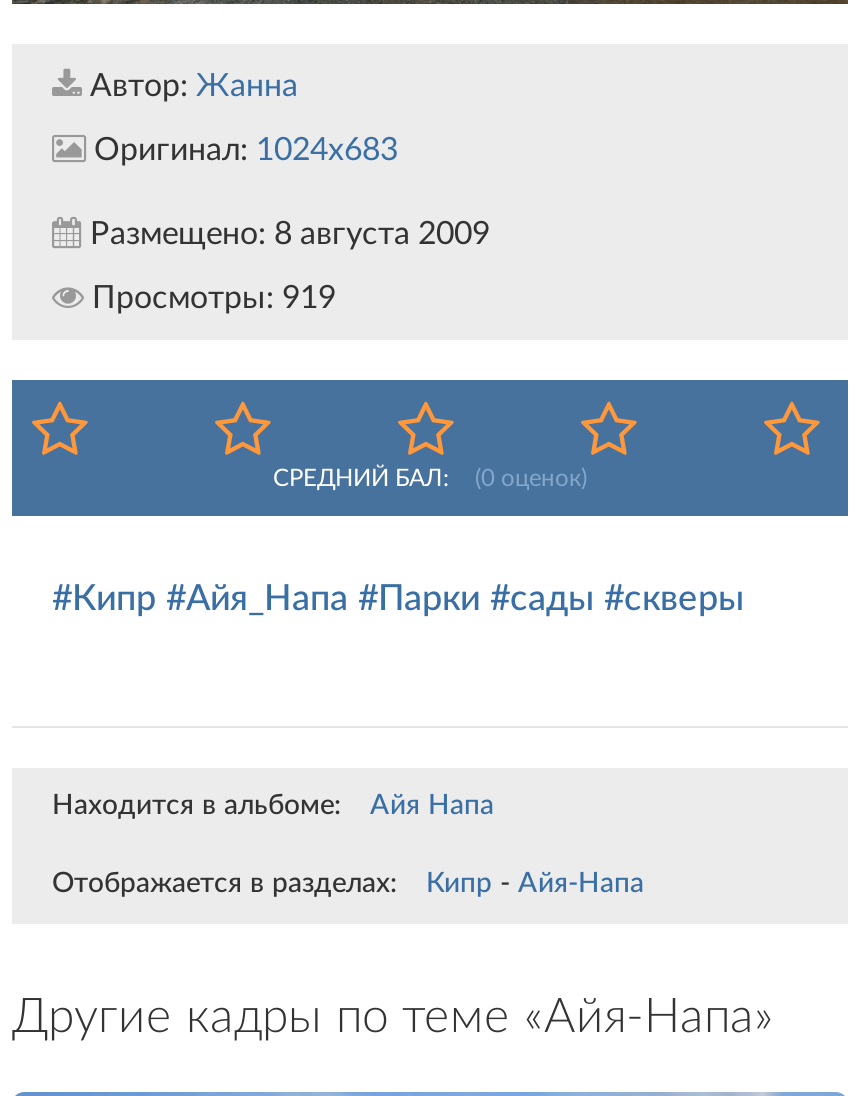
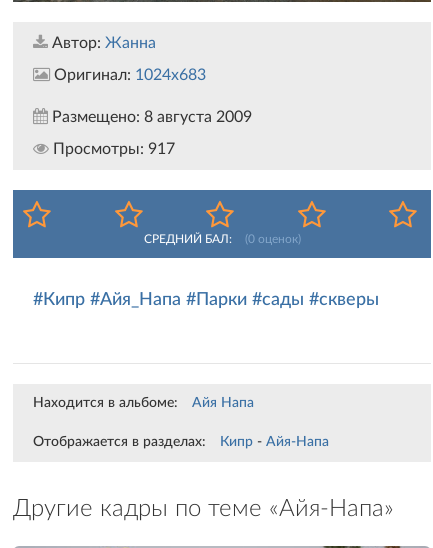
[84,282,336,314] Просмотры: 919 -> [49,141,175,157] Просмотры: 917

